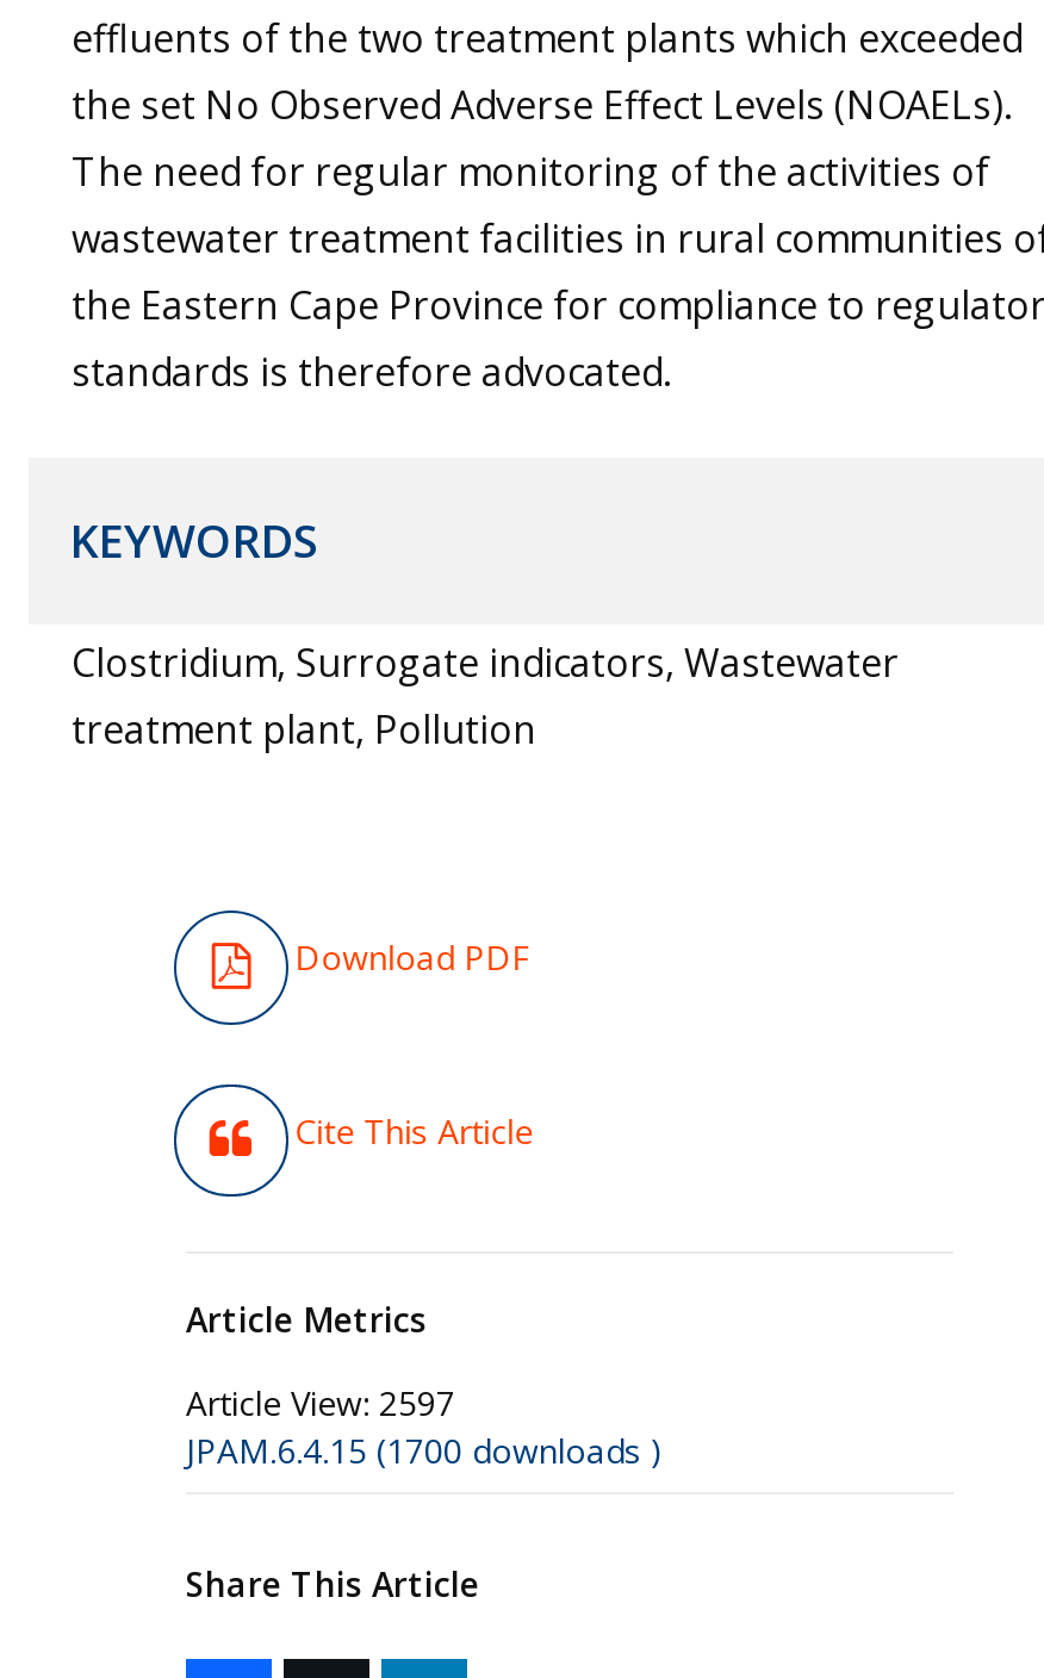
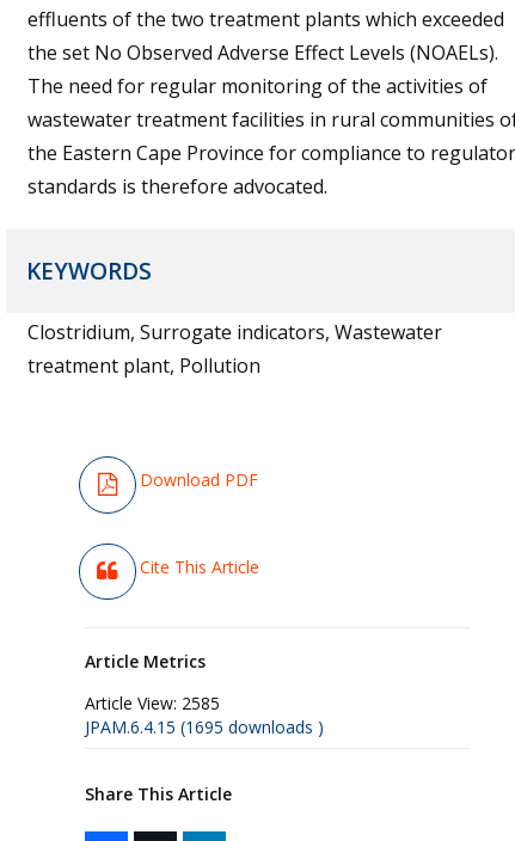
[186,1379,455,1424] Article View: 2597 -> [85,691,220,714] Article View: 2585
[186,1427,663,1472] JPAM.6.4.15 (1700 downloads ) -> [85,715,324,738] JPAM.6.4.15 (1695 downloads )

